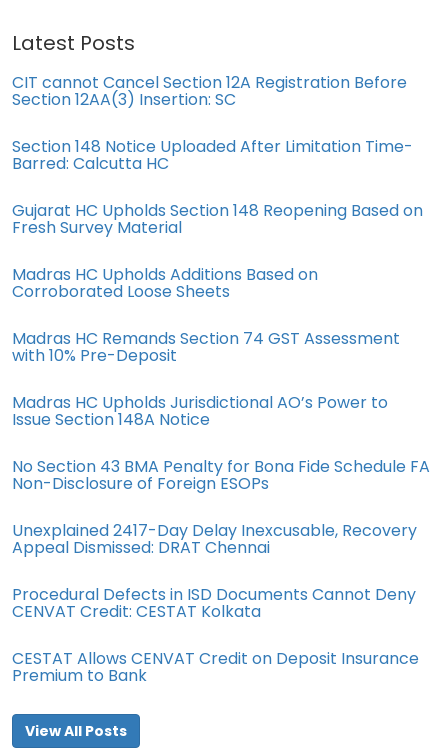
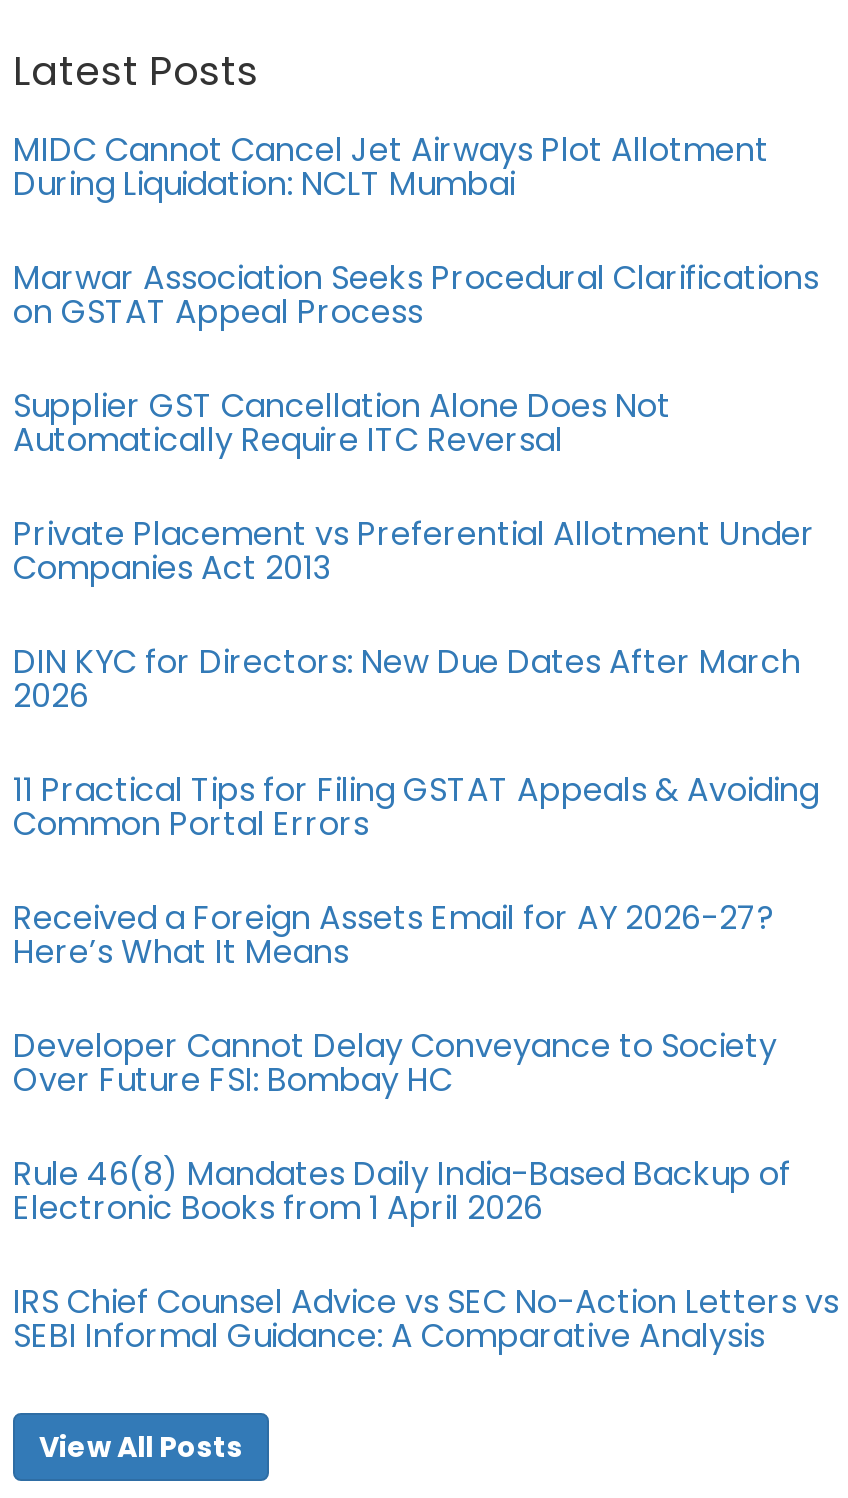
[12,71,407,111] CIT cannot Cancel Section 12A Registration Before | Section 12AA(3) Insertion: SC -> [13,128,769,208] MIDC Cannot Cancel Jet Airways Plot Allotment | During Liquidation: NCLT Mumbai
[12,135,413,175] Section 148 Notice Uploaded After Limitation Time- | Barred: Calcutta HC -> [13,256,819,336] Marwar Association Seeks Procedural Clarifications | on GSTAT Appeal Process
[12,199,423,239] Gujarat HC Upholds Section 148 Reopening Based on | Fresh Survey Material -> [13,384,671,464] Supplier GST Cancellation Alone Does Not | Automatically Require ITC Reversal
[12,263,318,303] Madras HC Upholds Additions Based on | Corroborated Loose Sheets -> [13,512,815,592] Private Placement vs Preferential Allotment Under | Companies Act 2013
[12,327,400,367] Madras HC Remands Section 74 GST Assessment | with 10% Pre-Deposit -> [13,640,801,720] DIN KYC for Directors: New Due Dates After March | 2026
[12,391,388,431] Madras HC Upholds Jurisdictional AO’s Power to | Issue Section 148A Notice -> [13,768,819,848] 11 Practical Tips for Filing GSTAT Appeals & Avoiding | Common Portal Errors
[12,455,430,495] No Section 43 BMA Penalty for Bona Fide Schedule FA | Non-Disclosure of Foreign ESOPs -> [13,896,775,976] Received a Foreign Assets Email for AY 2026-27? | Here’s What It Means
[12,519,417,559] Unexplained 2417-Day Delay Inexcusable, Recovery | Appeal Dismissed: DRAT Chennai -> [13,1024,777,1104] Developer Cannot Delay Conveyance to Society | Over Future FSI: Bombay HC
[12,583,416,623] Procedural Defects in ISD Documents Cannot Deny | CENVAT Credit: CESTAT Kolkata -> [13,1152,791,1232] Rule 46(8) Mandates Daily India-Based Backup of | Electronic Books from 1 April 2026
[12,647,419,687] CESTAT Allows CENVAT Credit on Deposit Insurance | Premium to Bank -> [13,1280,839,1360] IRS Chief Counsel Advice vs SEC No-Action Letters vs | SEBI Informal Guidance: A Comparative Analysis

